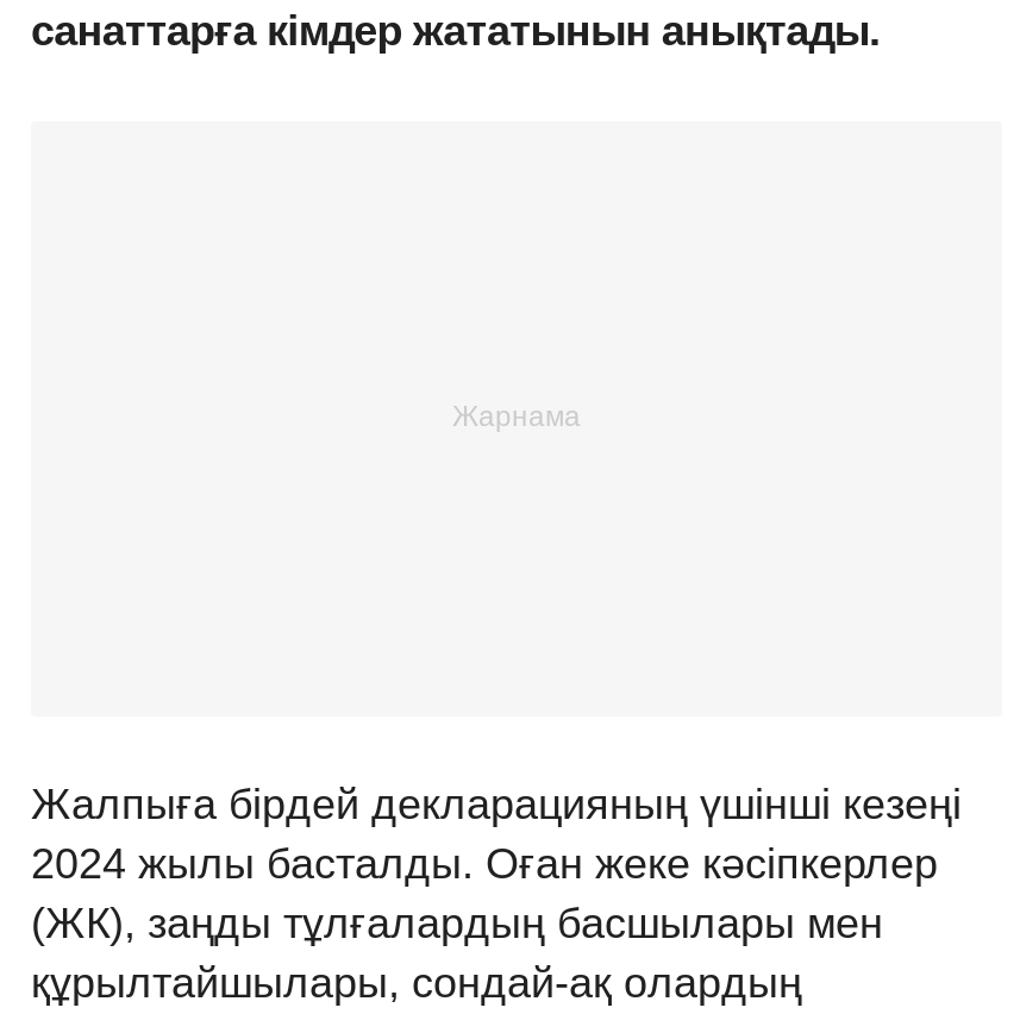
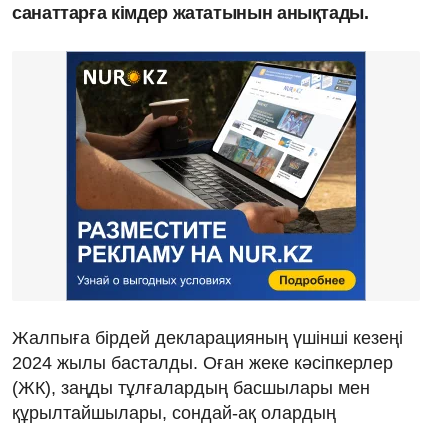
none -> [65,50,367,302] [image]

